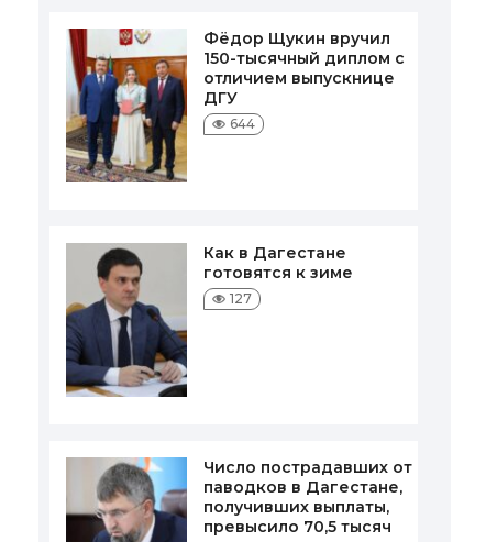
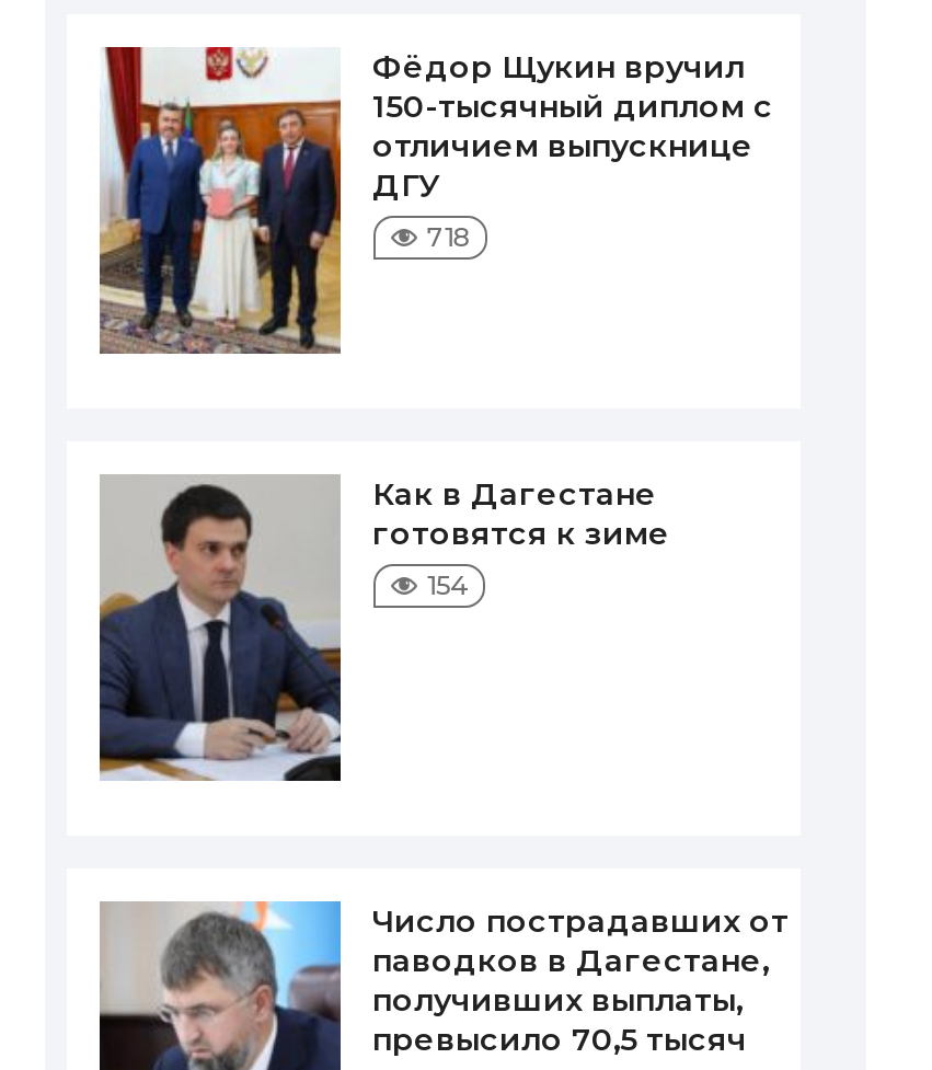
[230,115,255,131] 644 -> [426,219,470,252] 718
[230,290,252,306] 127 -> [426,567,468,600] 154

